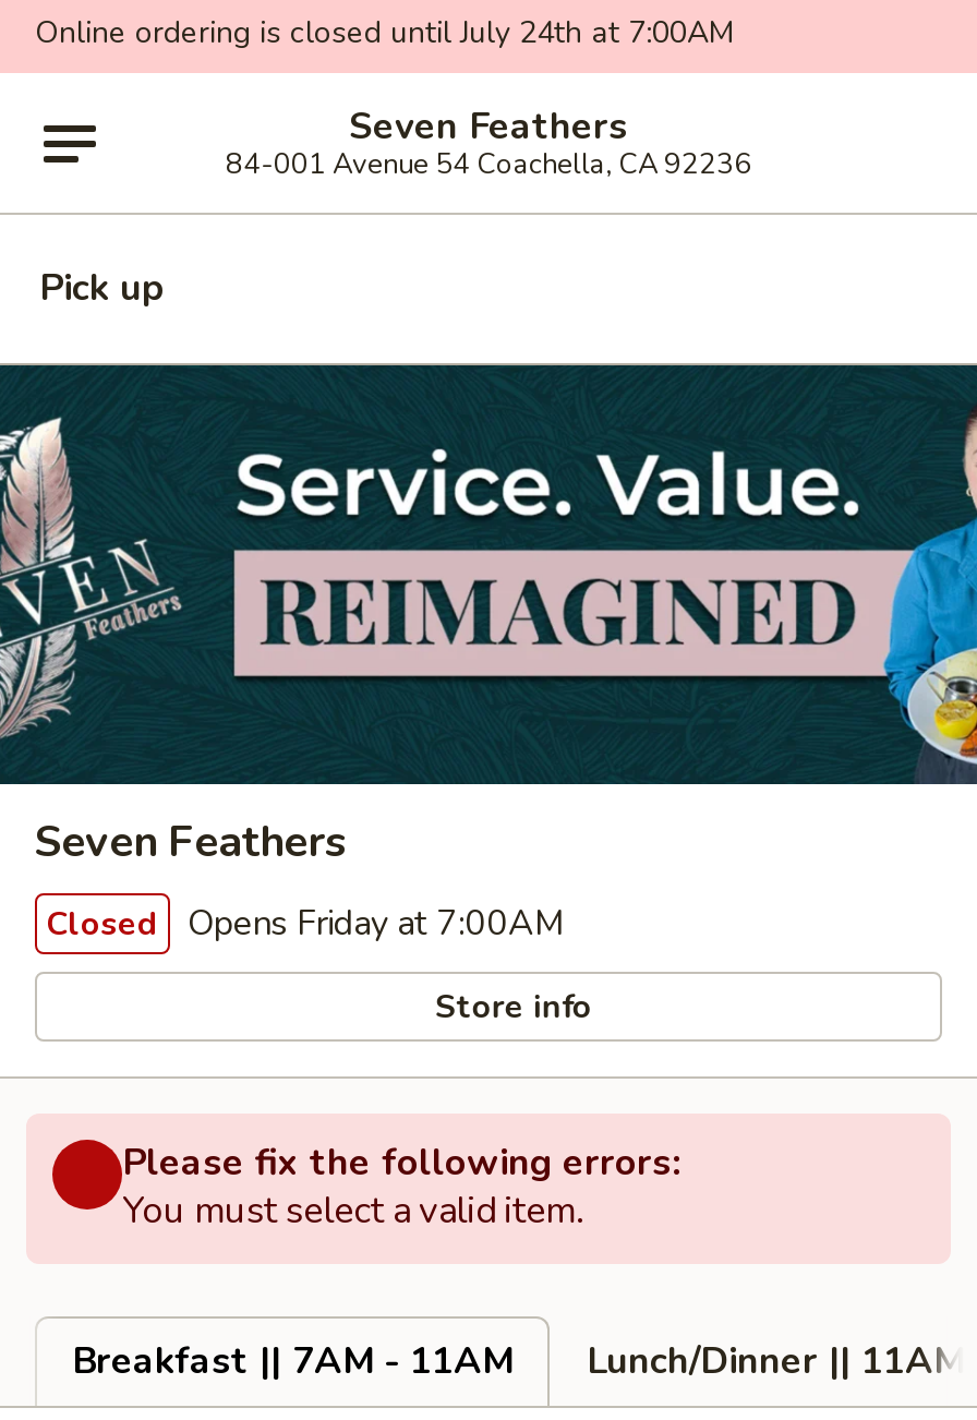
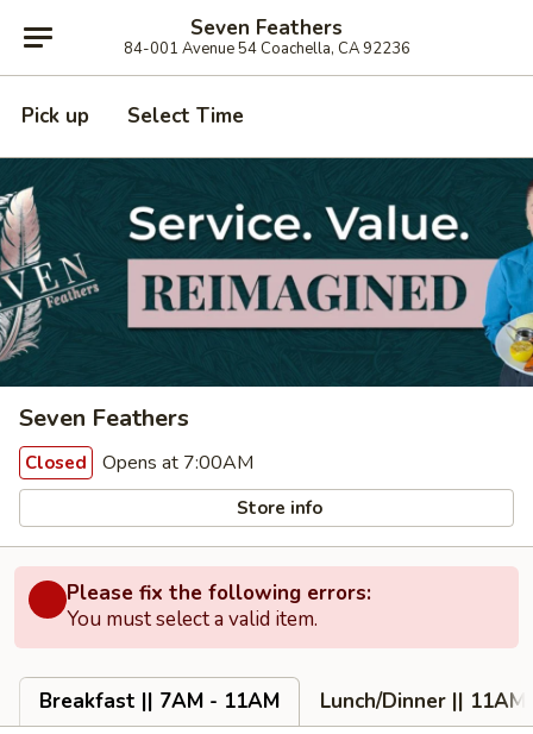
[35,12,733,53] Online ordering is closed until July 24th at 7:00AM -> none
none -> [127,102,244,130] Select Time
[46,900,565,948] Closed Opens Friday at 7:00AM -> [25,450,253,476] Closed Opens at 7:00AM

